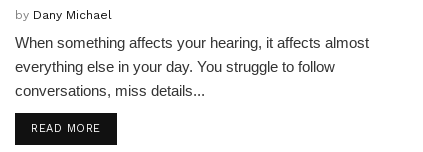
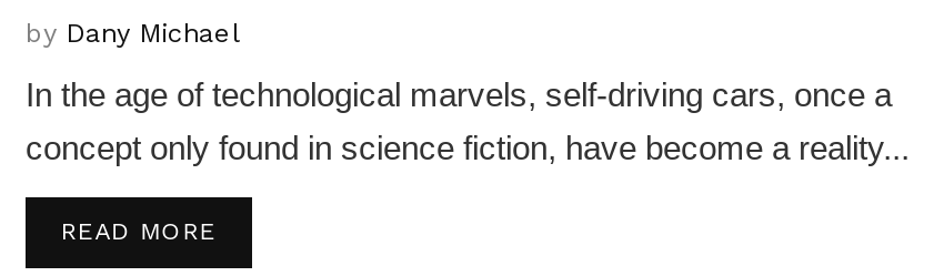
[15,34,369,99] When something affects your hearing, it affects almost | everything else in your day. You struggle to follow | conversations, miss details... -> [26,75,910,166] In the age of technological marvels, self-driving cars, once a | concept only found in science fiction, have become a reality...

